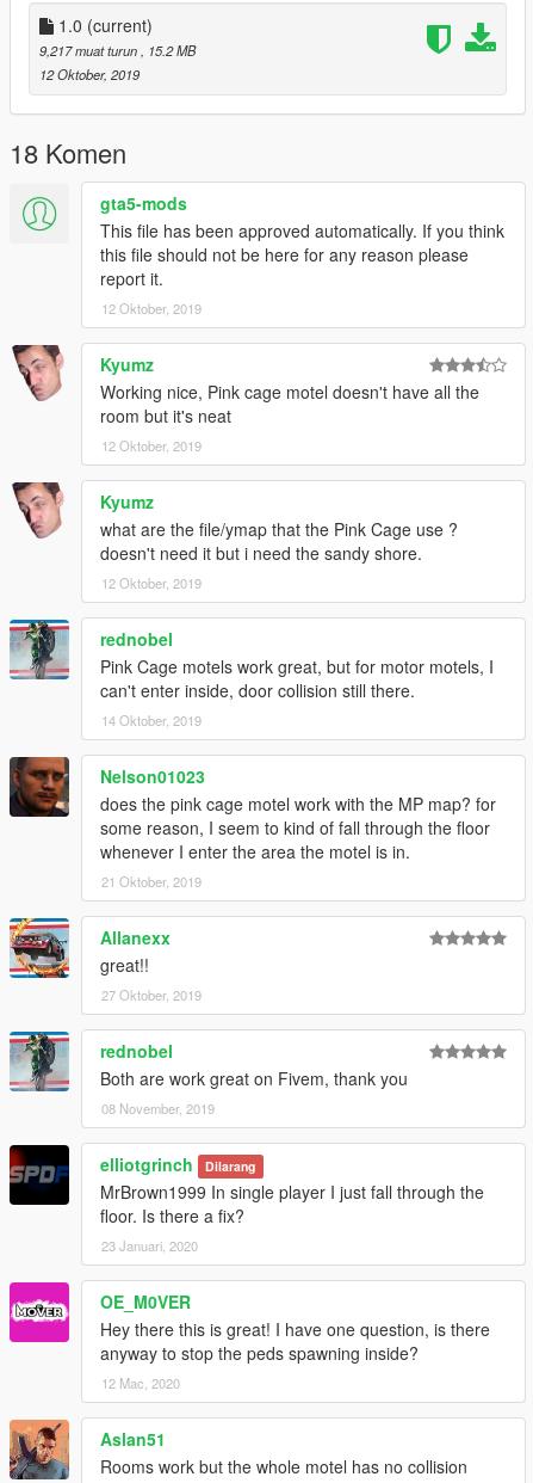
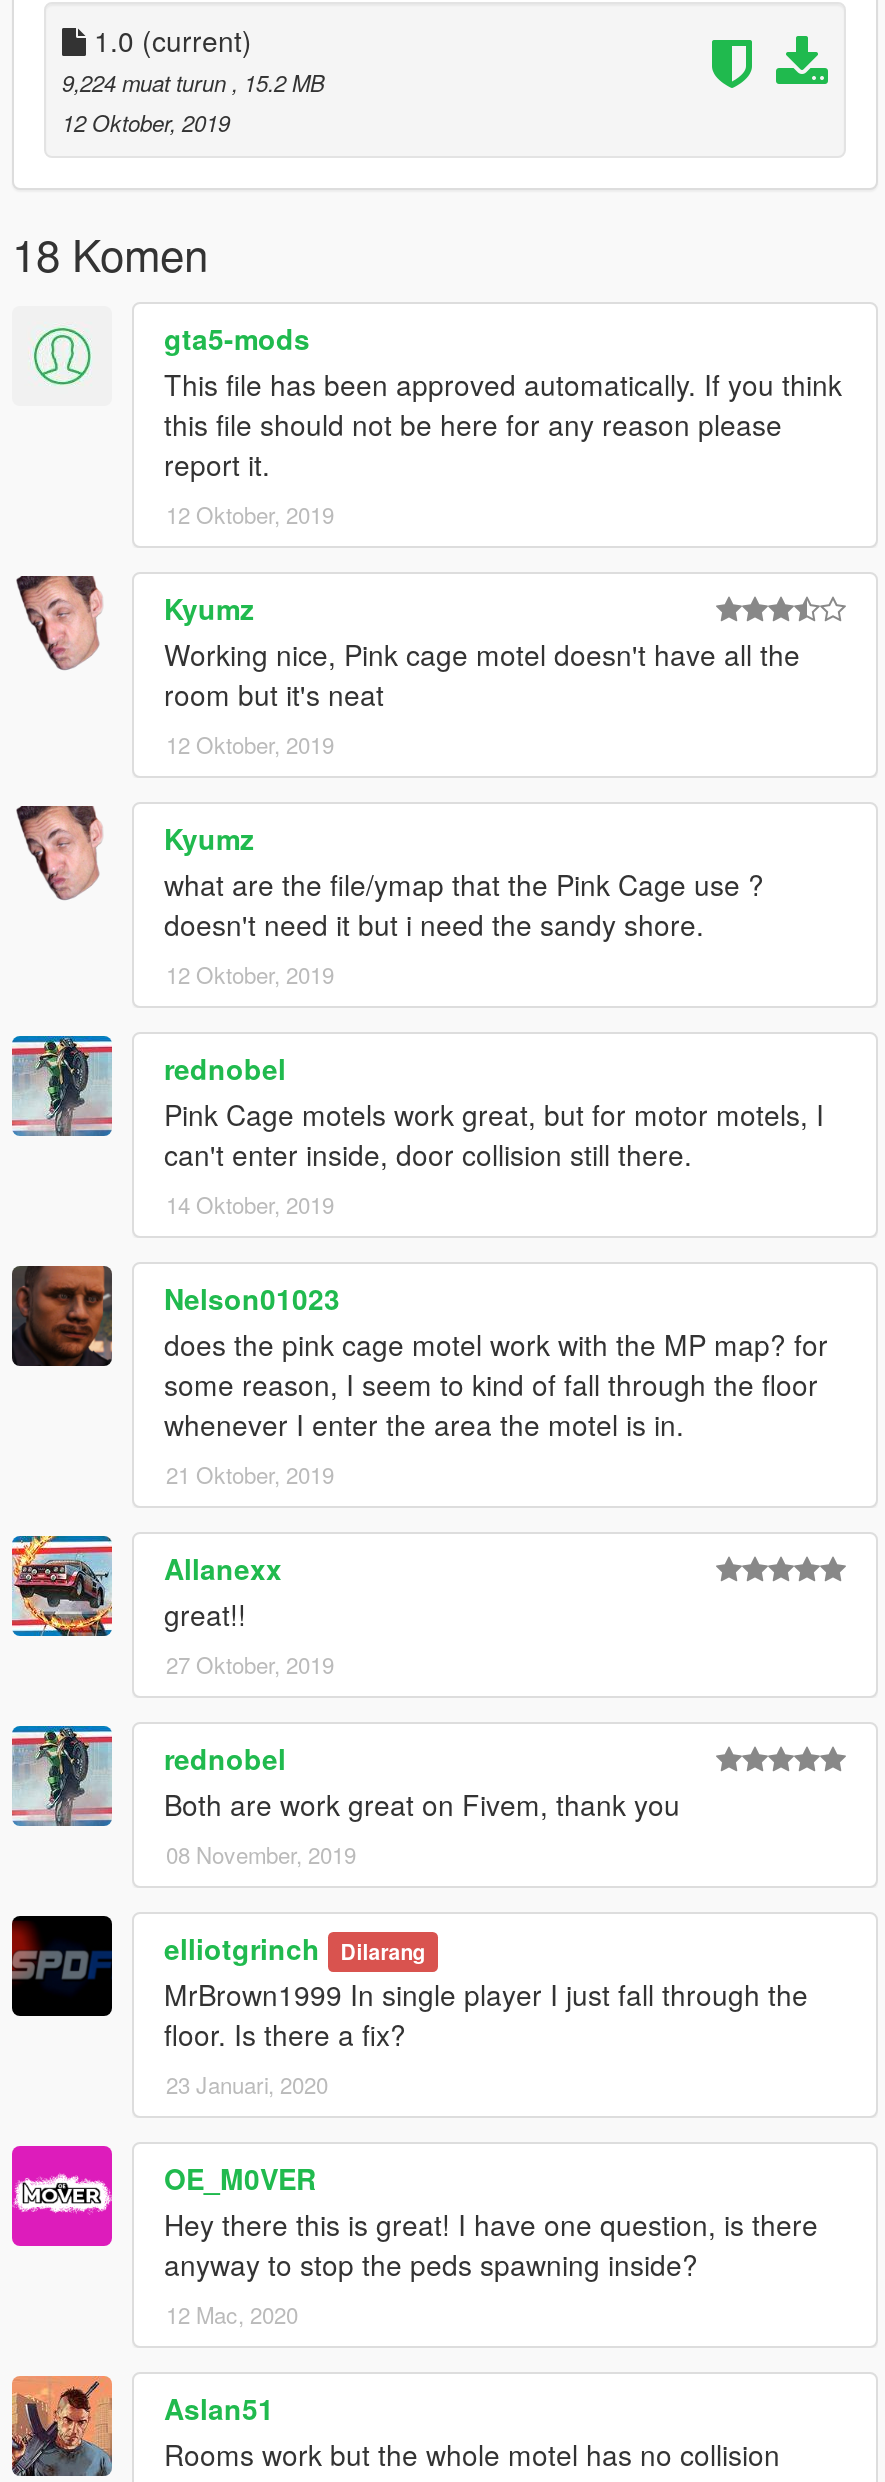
[39,40,196,60] 9,217 muat turun, 15.2 MB -> [62,66,324,98] 9,224 muat turun, 15.2 MB

